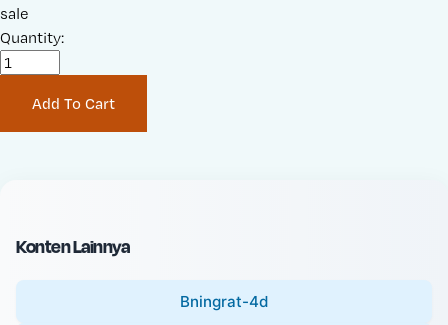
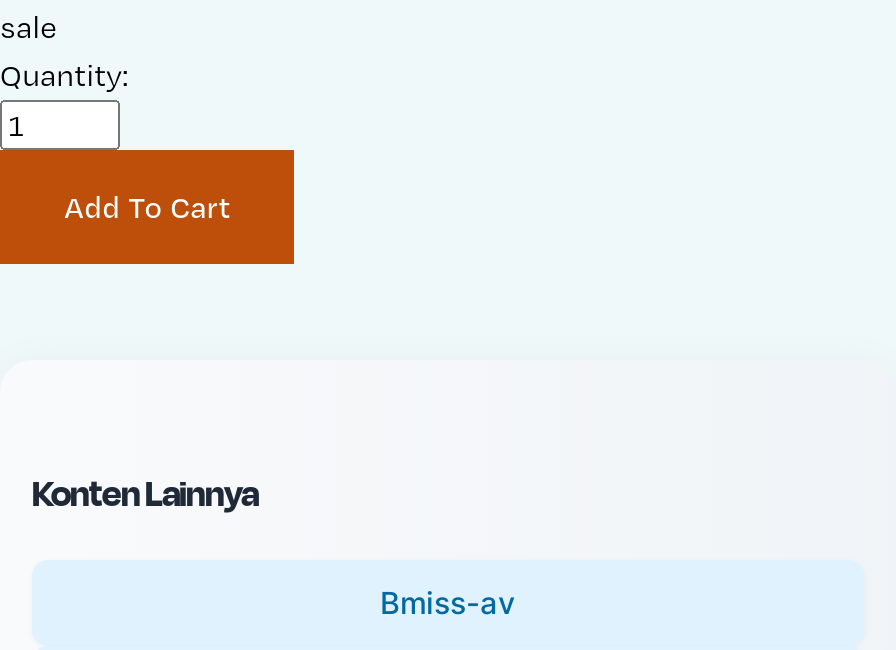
[179,292,268,311] Bningrat-4d -> [380,584,516,622] Bmiss-av

